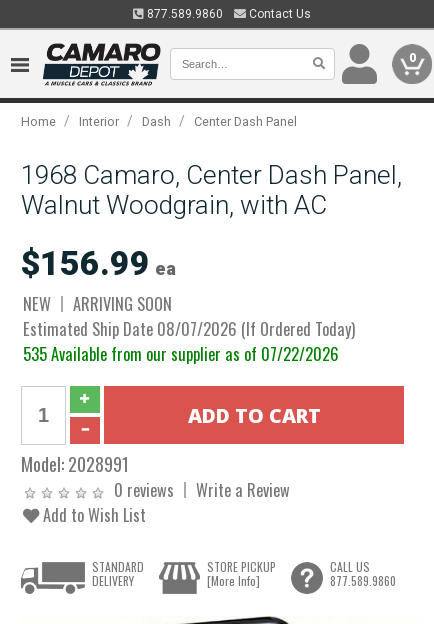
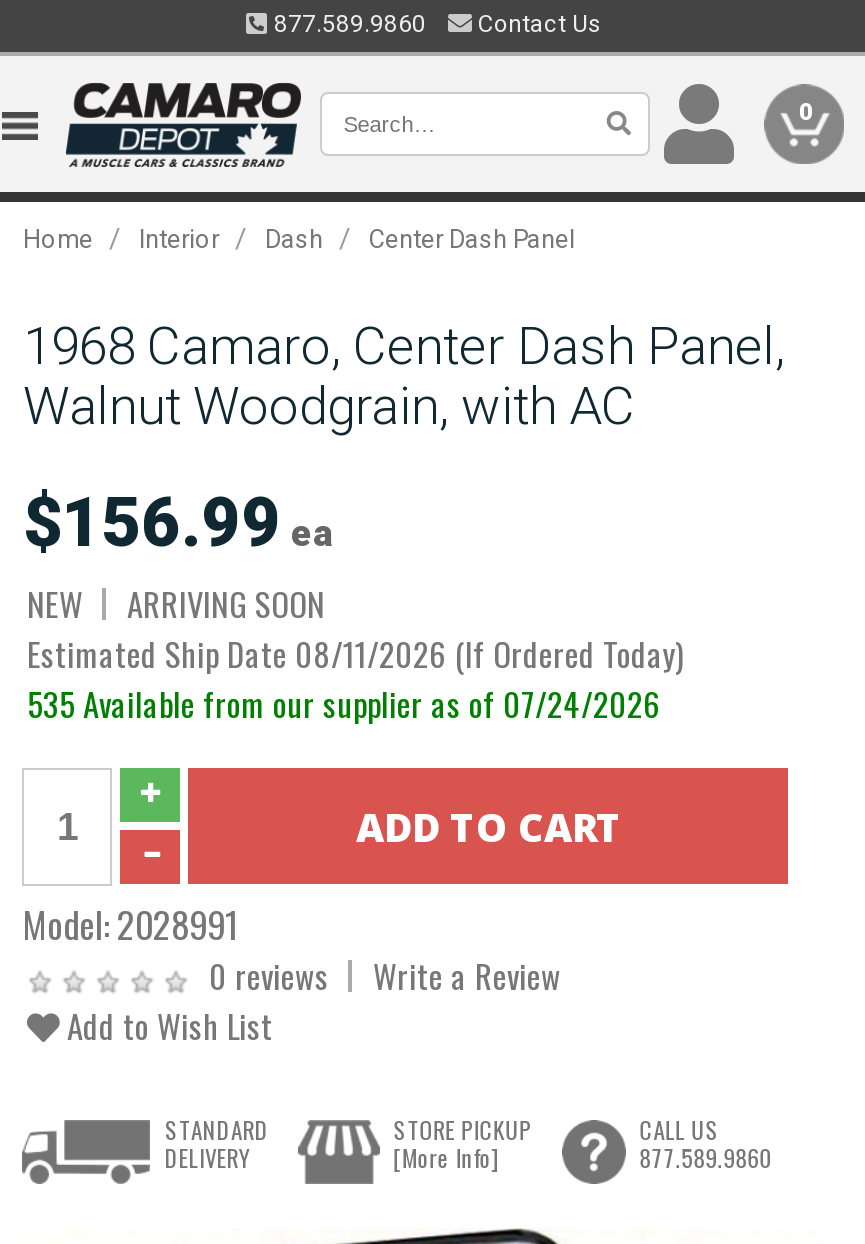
[23,316,355,341] Estimated Ship Date 08/07/2026 (If Ordered Today) -> [27,628,683,678] Estimated Ship Date 08/11/2026 (If Ordered Today)
[23,341,339,366] 535 Available from our supplier as of 07/22/2026 -> [27,678,661,728] 535 Available from our supplier as of 07/24/2026

